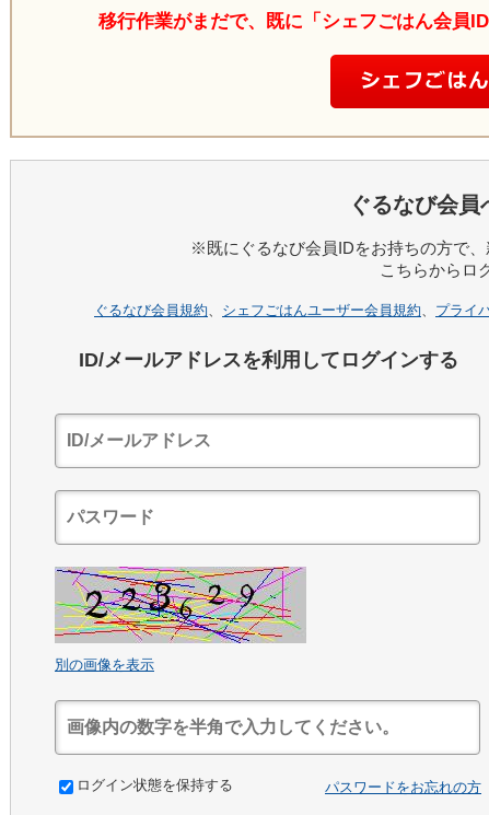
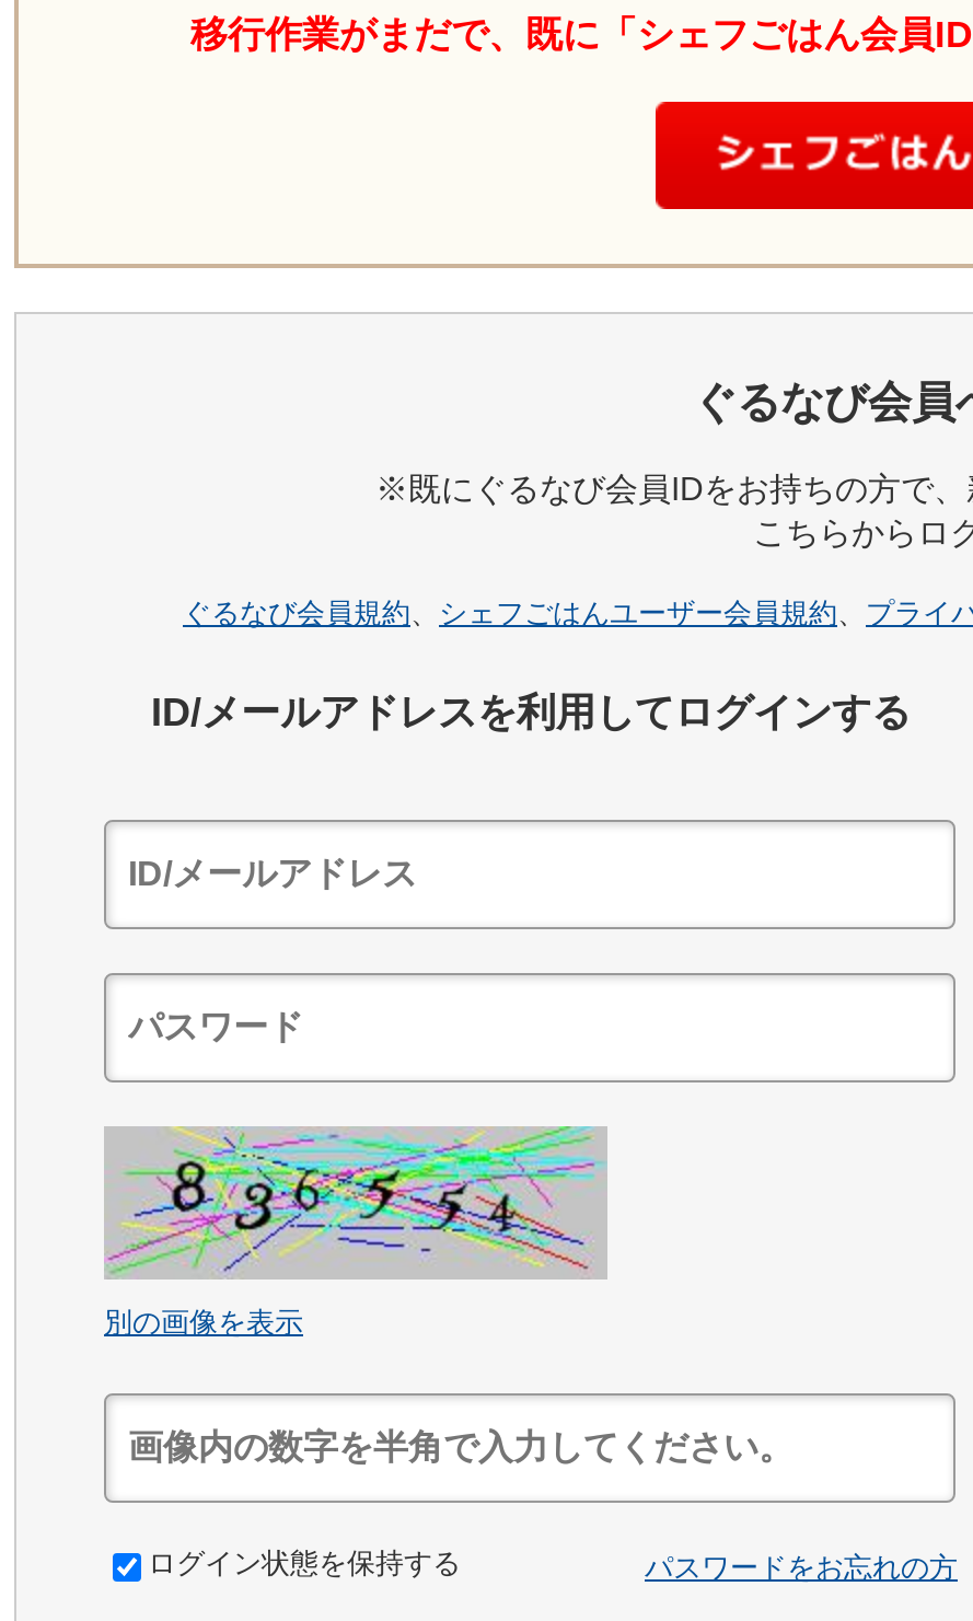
[55,566,302,643] [image] -> [108,1124,603,1277] [image]

